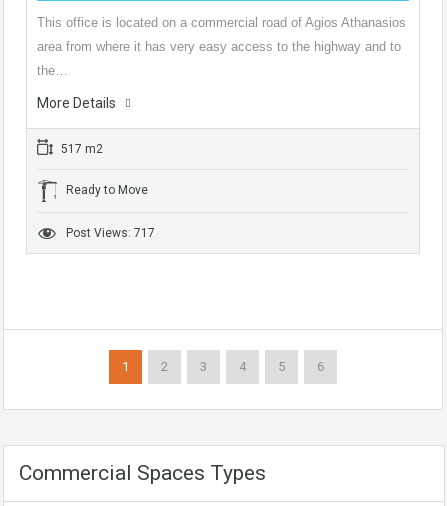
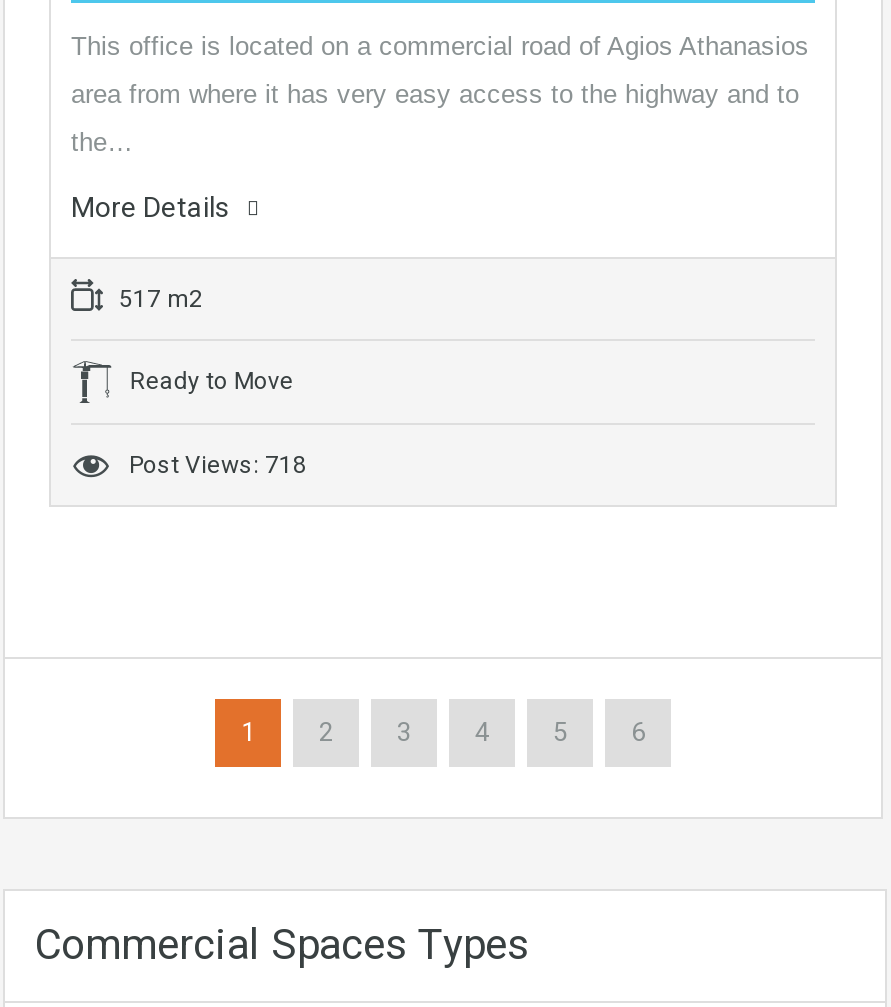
[57,226,155,240] Post Views: 717 -> [111,452,307,480] Post Views: 718

